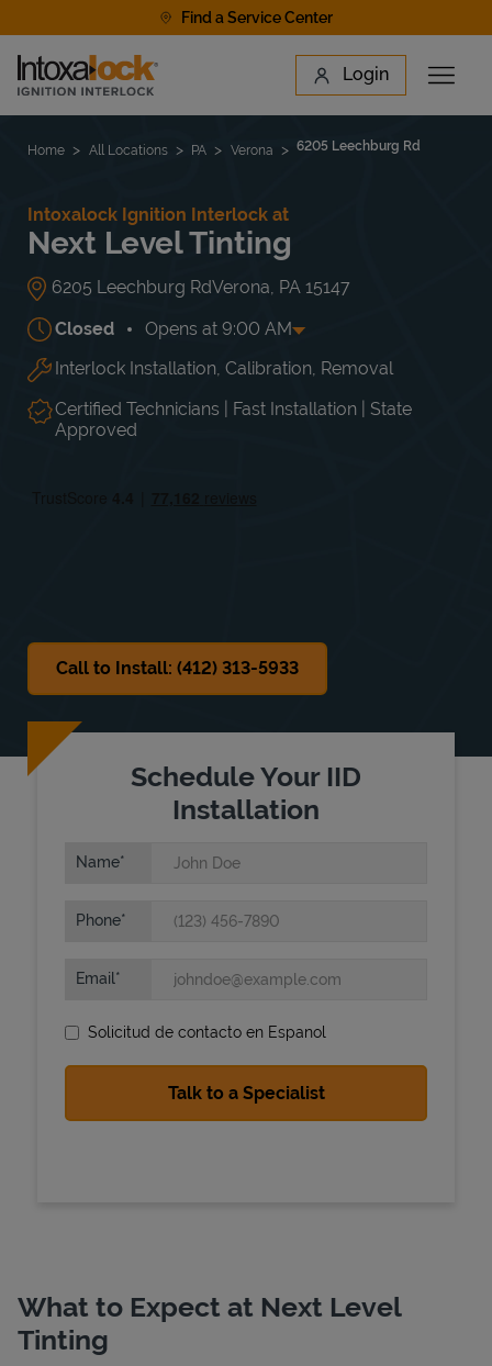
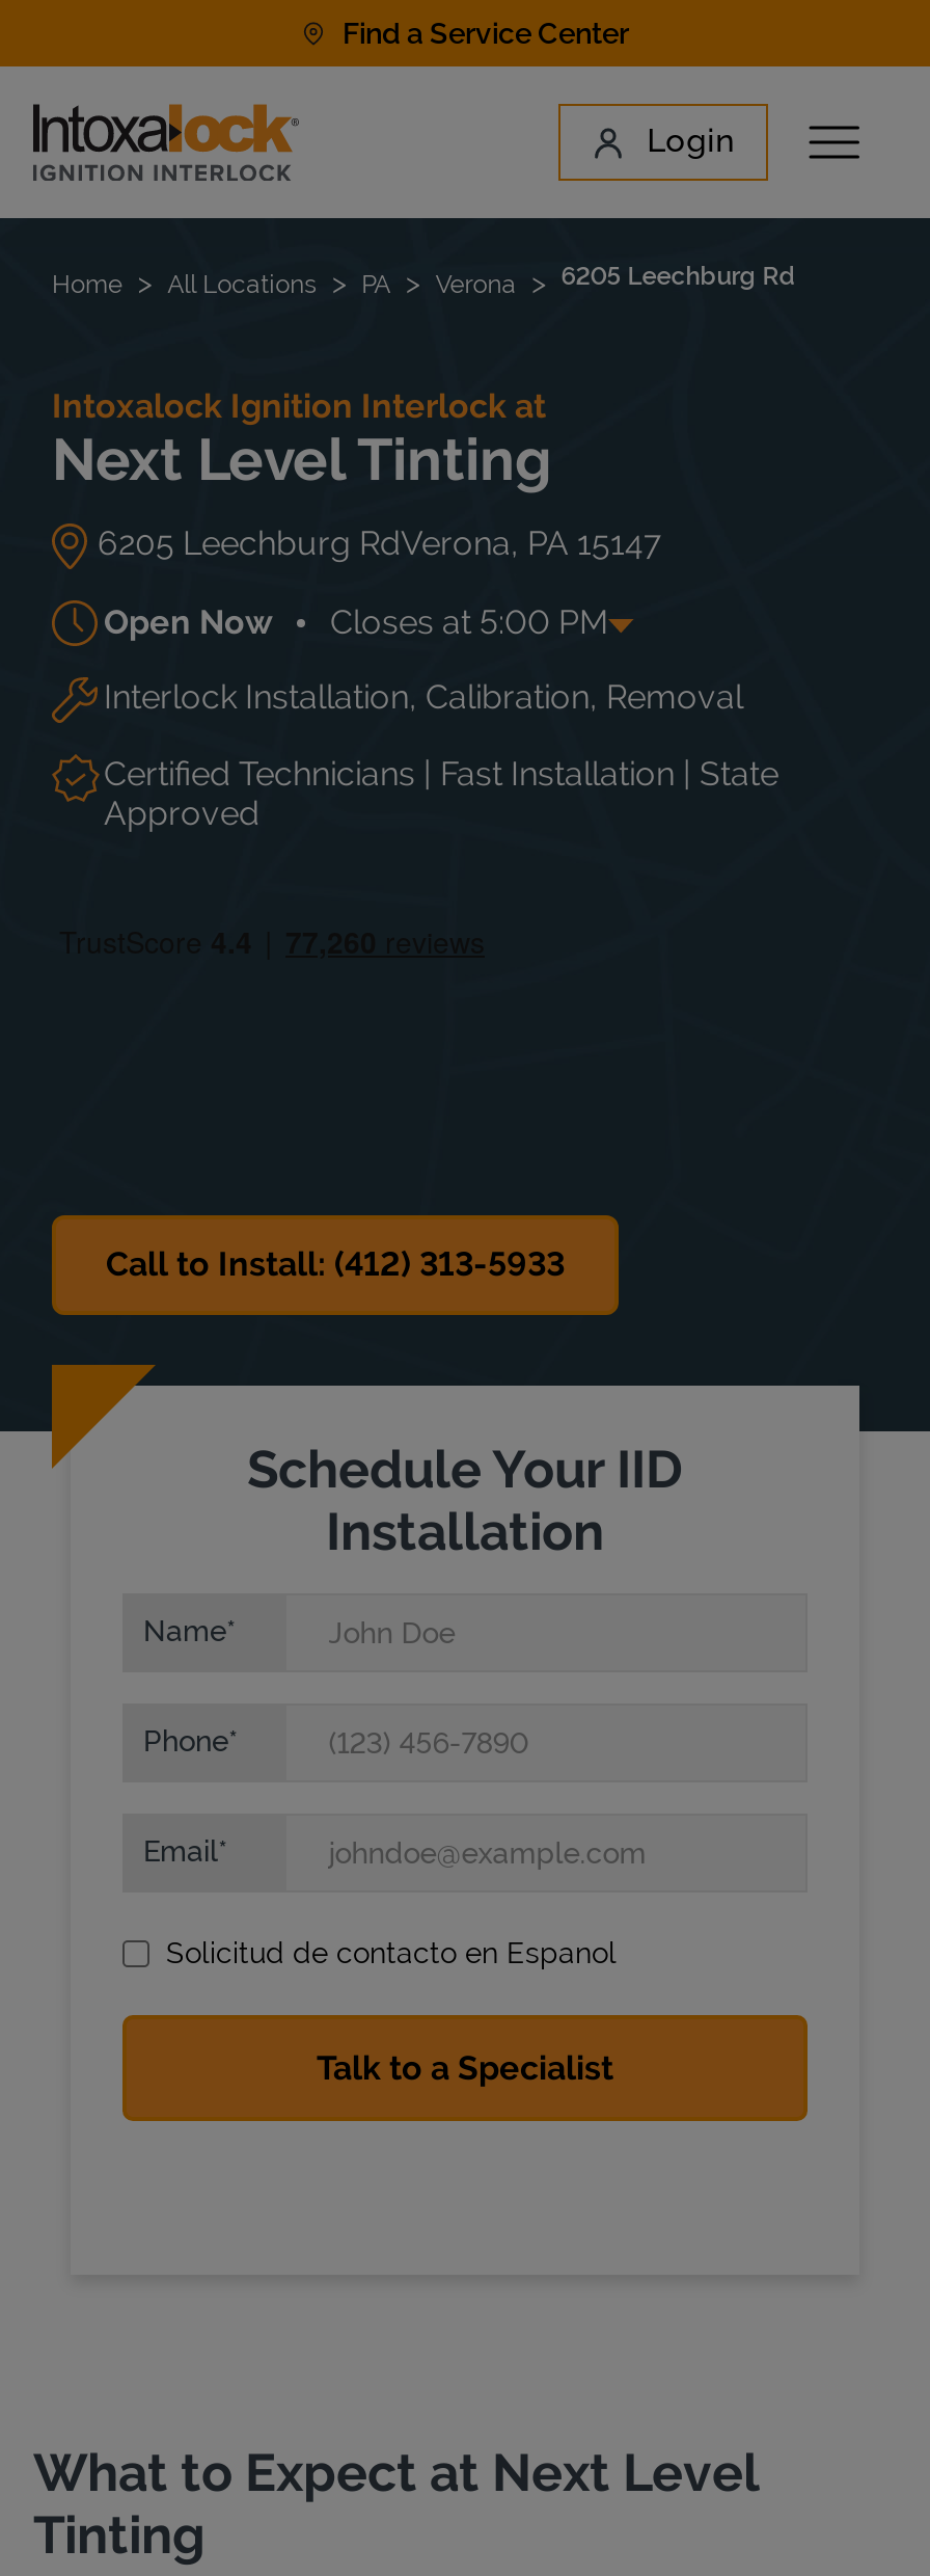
[55,318,292,339] Closed | Opens at 9:00 AM -> [104,602,608,642] Open Now | Closes at 5:00 PM

